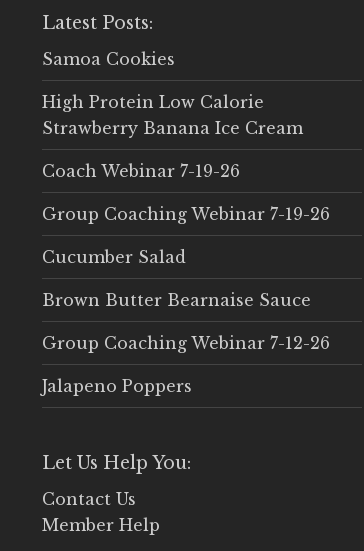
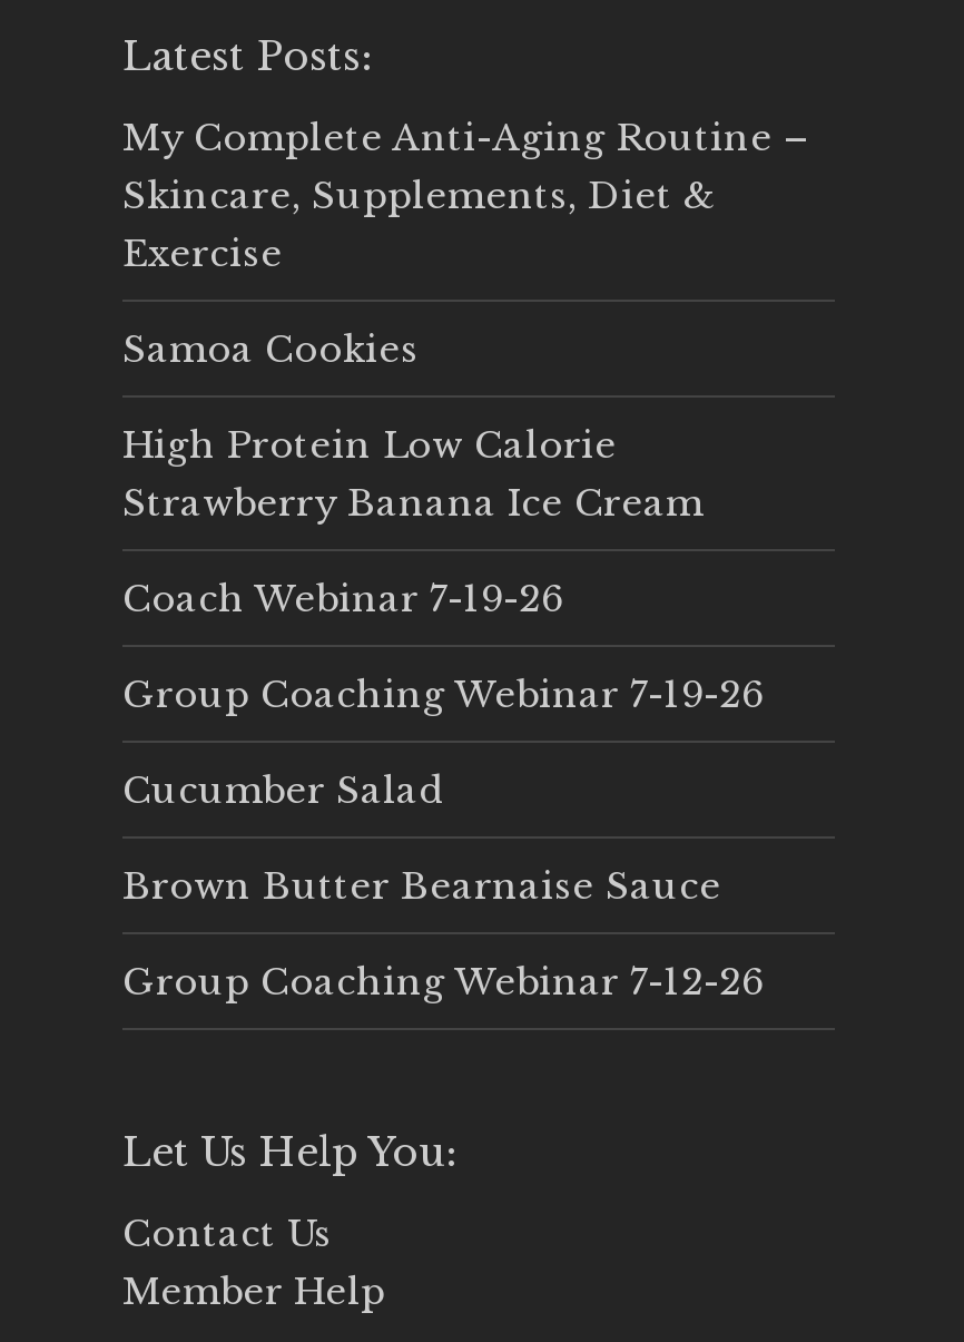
none -> [122,115,808,275] My Complete Anti-Aging Routine – | Skincare, Supplements, Diet & | Exercise
moved [42,49,330,353] -> [122,326,764,1003]: Samoa Cookies | High Protein Low Calorie | Strawberry Banana Ice Cream | Coach Webinar 7-19-26 | Group Coaching Webinar 7-19-26 | Cucumber Salad | Brown Butter Bearnaise Sauce | Group Coaching Webinar 7-12-26
[42,376,192,396] Jalapeno Poppers -> none

